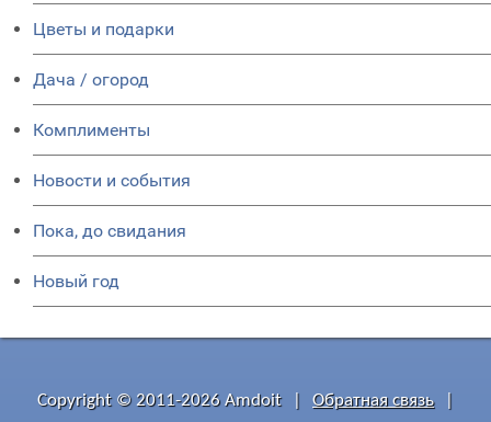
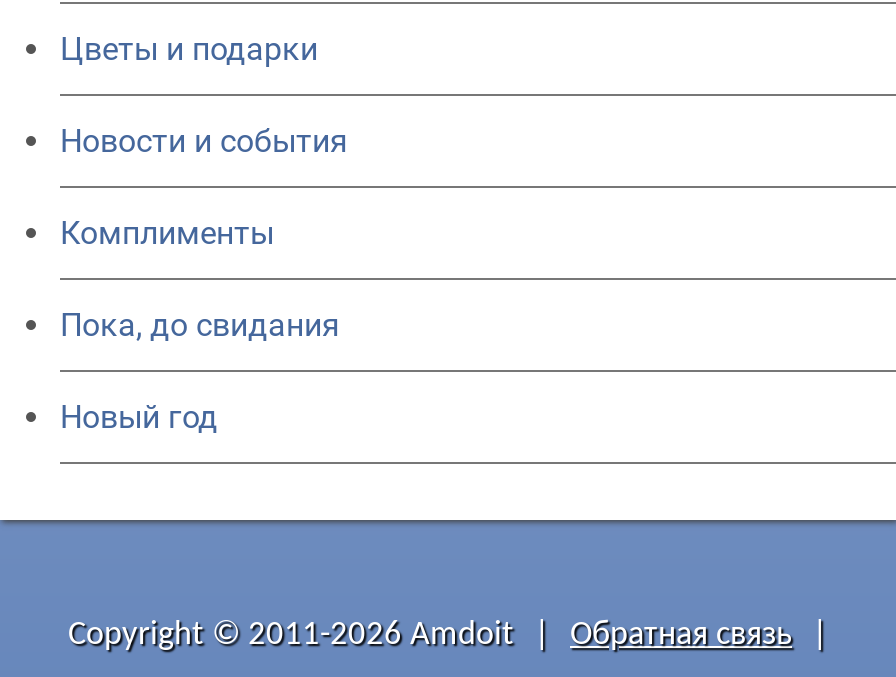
[33,69,149,90] Дача / огород -> none
moved [33,170,191,191] -> [60,122,348,160]: Новости и события

